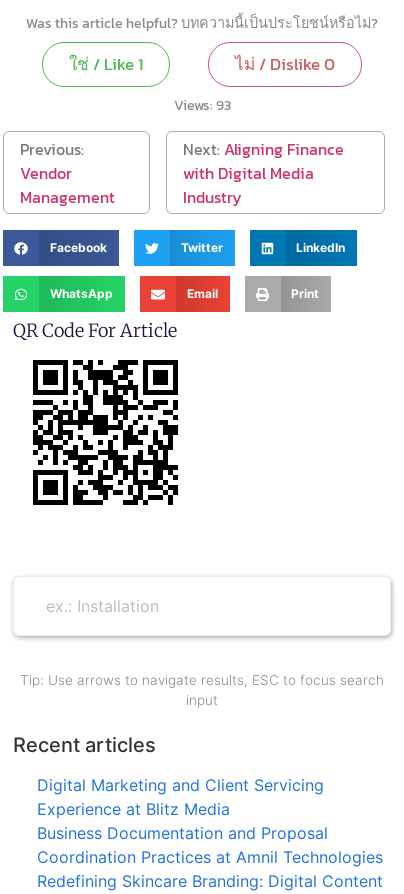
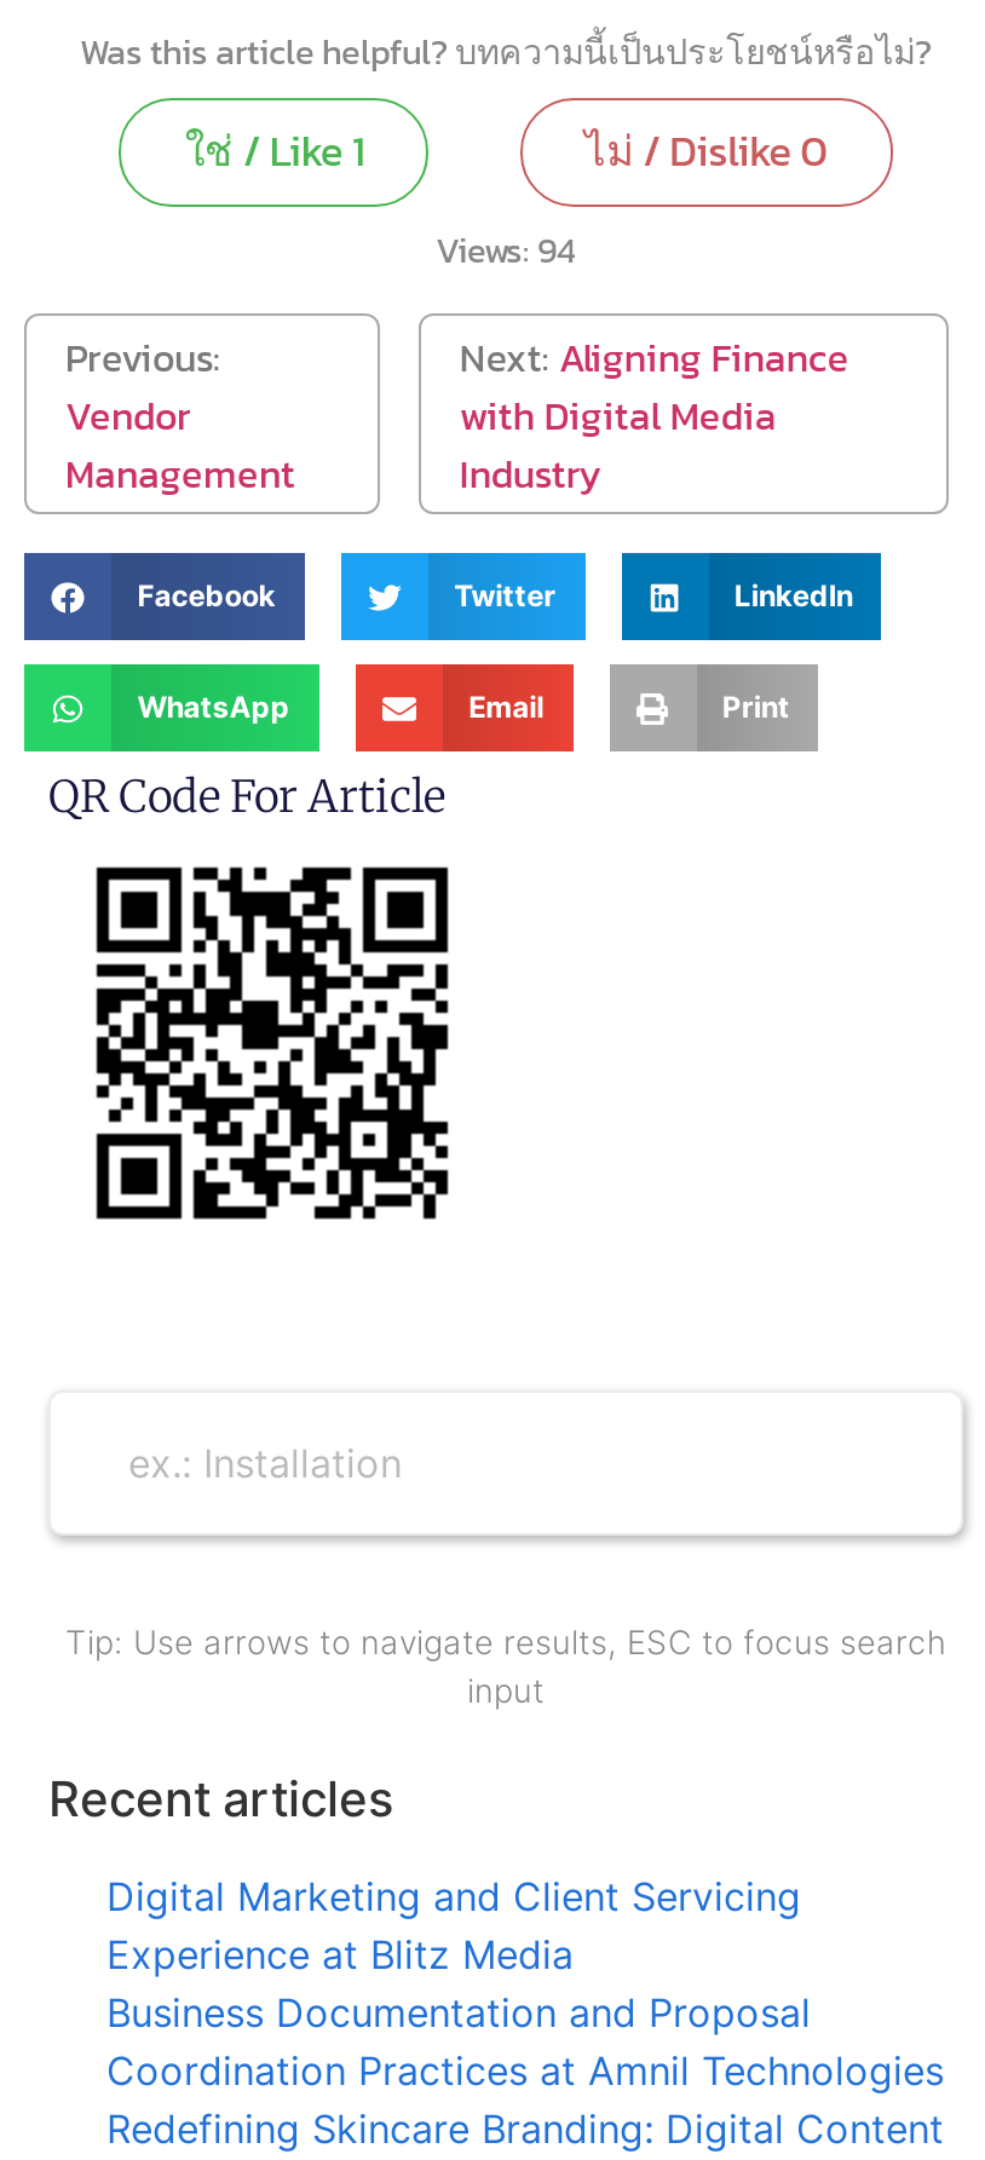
[173,94,230,116] Views: 93 -> [436,225,576,278] Views: 94

